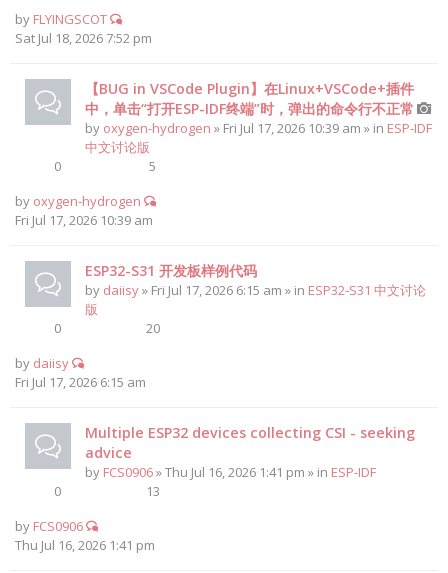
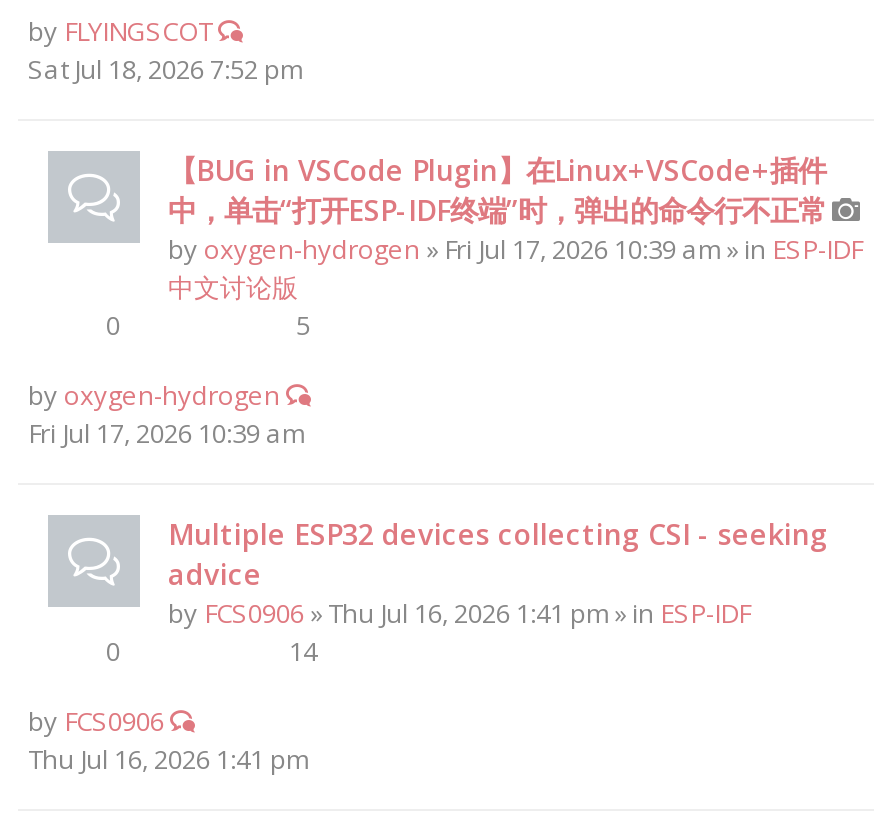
[15,261,426,391] ESP32-S31 开发板样例代码 | by daiisy» Fri Jul 17, 2026 6:15 am » in ESP32-S31 中文讨论 | 版 | 0 | 20 | by daiisy | Fri Jul 17, 2026 6:15 am -> none
[145,482,159,500] 13 -> [289,633,317,669] 14

